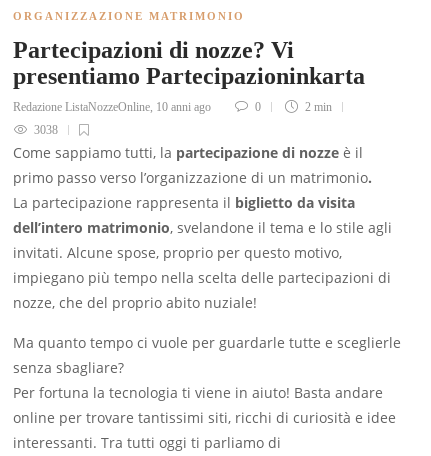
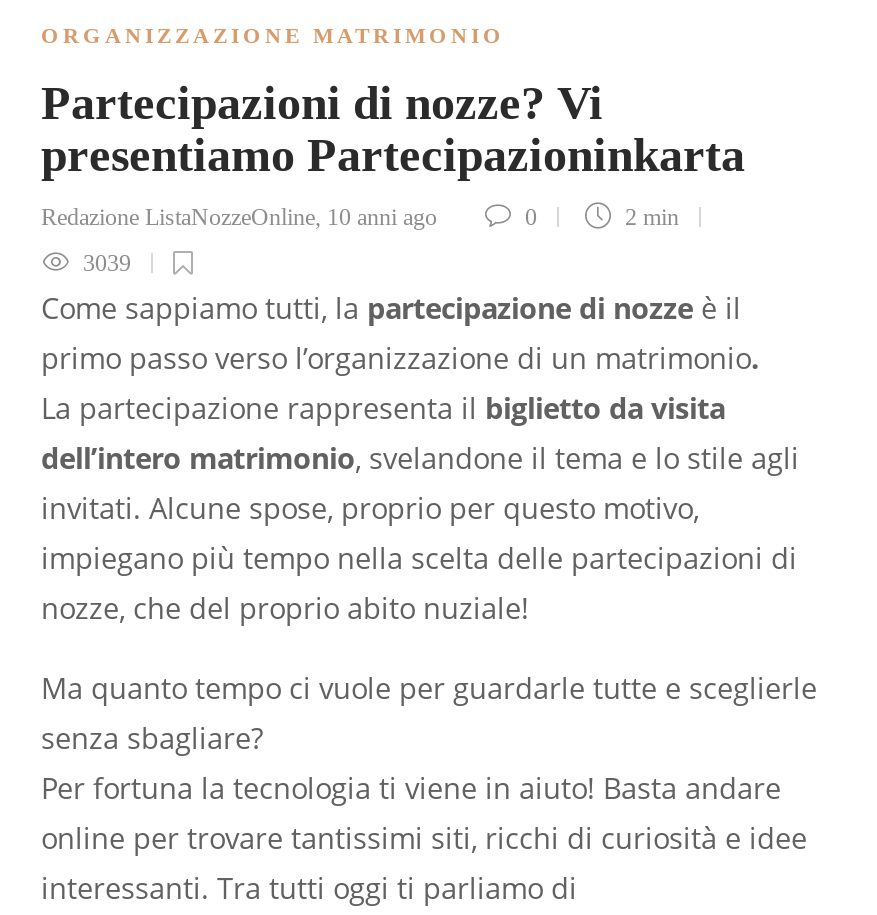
[31,123,58,137] 3038 -> [77,249,131,277] 3039

